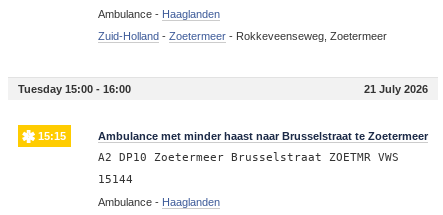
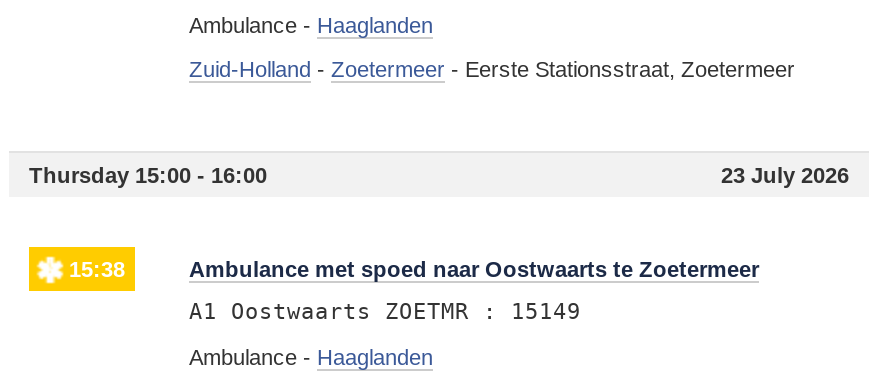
[98,30,387,42] Zuid-Holland - Zoetermeer - Rokkeveenseweg, Zoetermeer -> [189,57,795,81] Zuid-Holland - Zoetermeer - Eerste Stationsstraat, Zoetermeer
[18,83,428,95] Tuesday 15:00 - 16:00 | 21 July 2026 -> [29,163,849,187] Thursday 15:00 - 16:00 | 23 July 2026
[38,130,428,186] 15:15 | Ambulance met minder haast naar Brusselstraat te Zoetermeer | A2 DP10 Zoetermeer Brusselstraat ZOETMR VWS | 15144 -> [69,257,759,325] 15:38 | Ambulance met spoed naar Oostwaarts te Zoetermeer | A1 Oostwaarts ZOETMR : 15149

